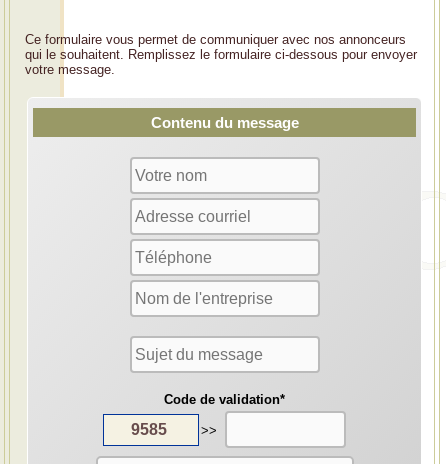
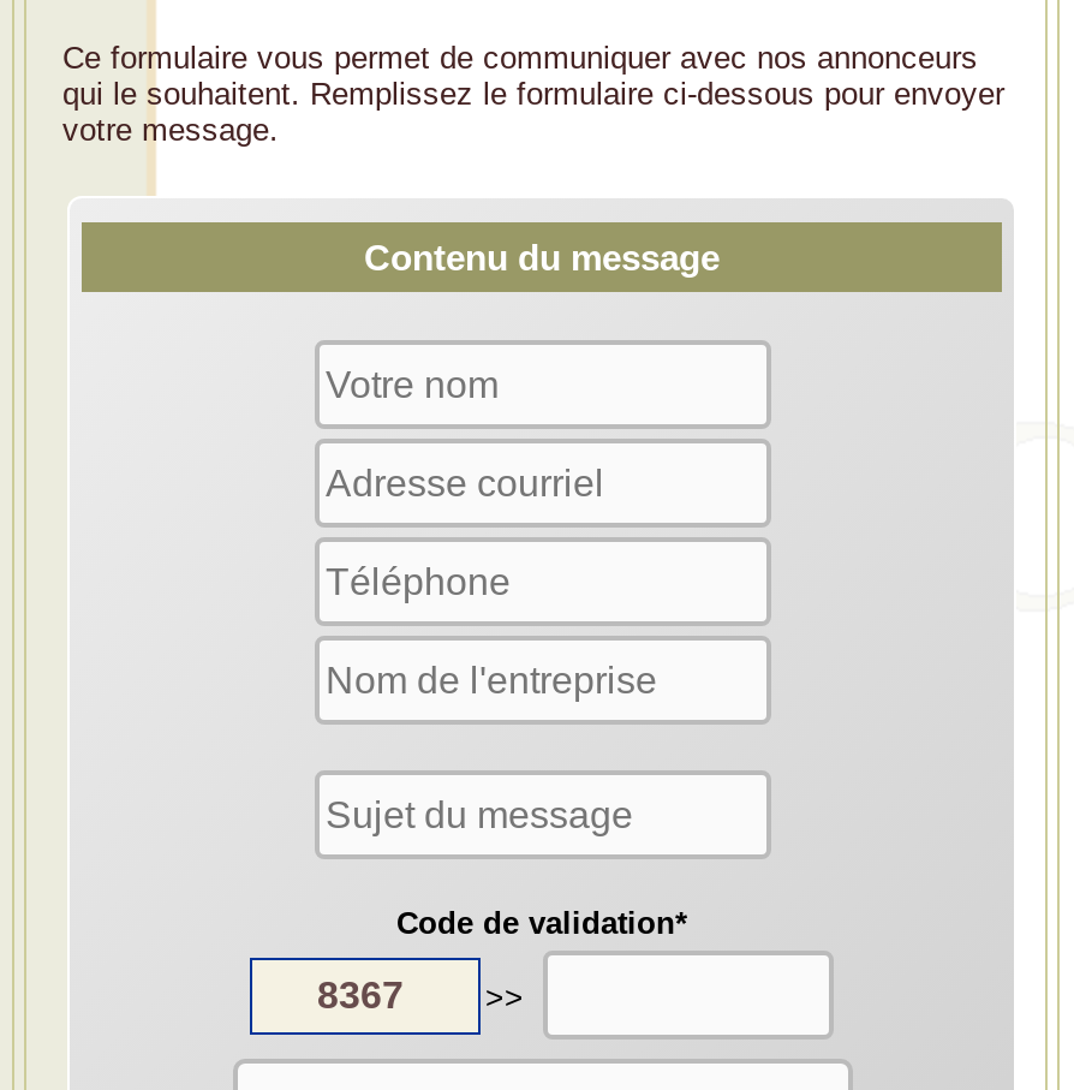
[131,421,171,438] 9585 -> [317,975,413,1015] 8367

